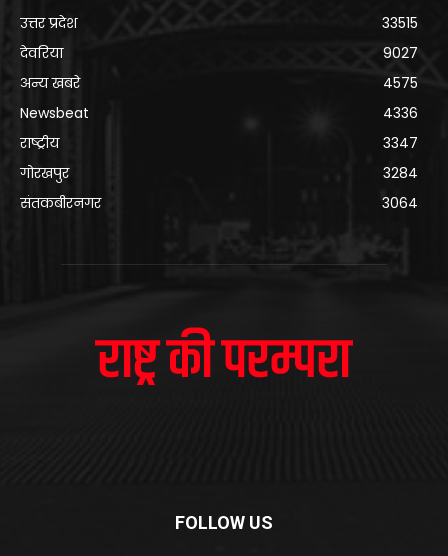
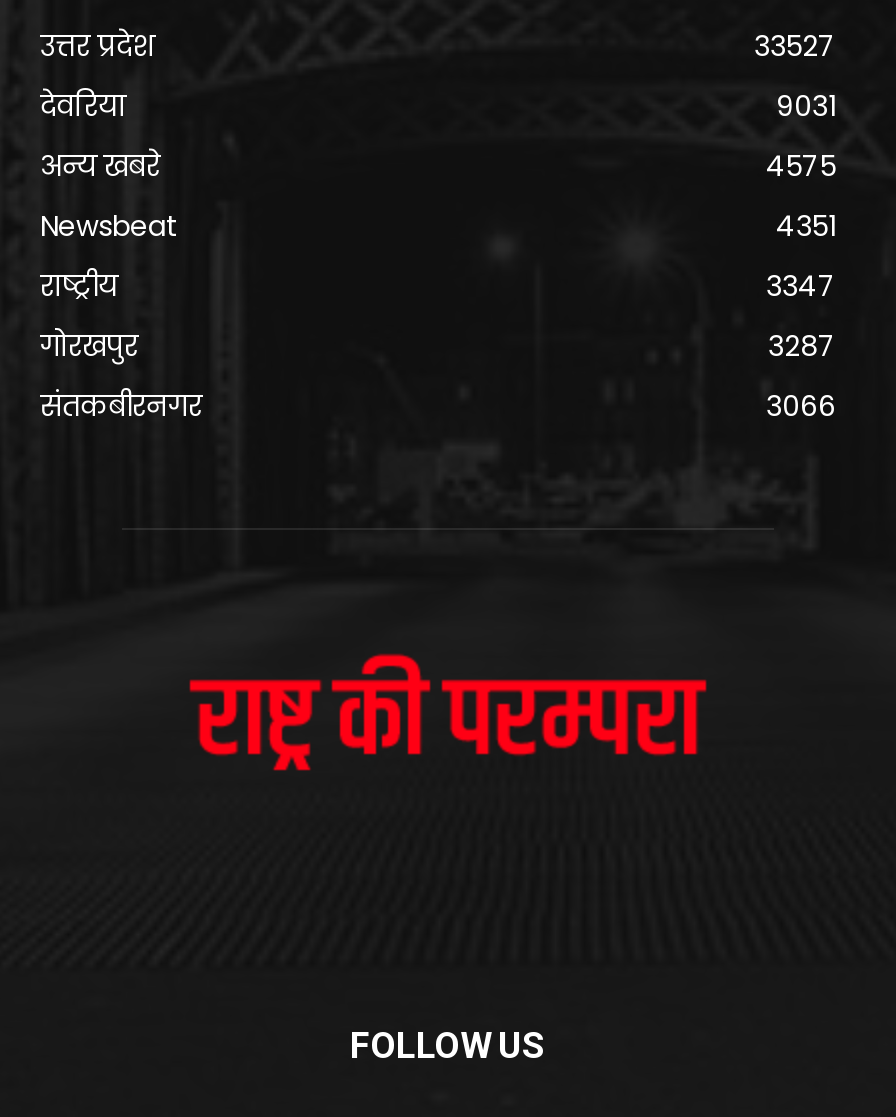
[382,13,418,33] 33515 -> [754,26,836,66] 33527
[383,43,418,63] 9027 -> [776,86,836,126] 9031
[383,103,418,123] 4336 -> [776,206,836,246] 4351
[383,163,418,183] 3284 -> [768,326,836,366] 3287
[382,193,418,213] 3064 -> [766,386,836,426] 3066

